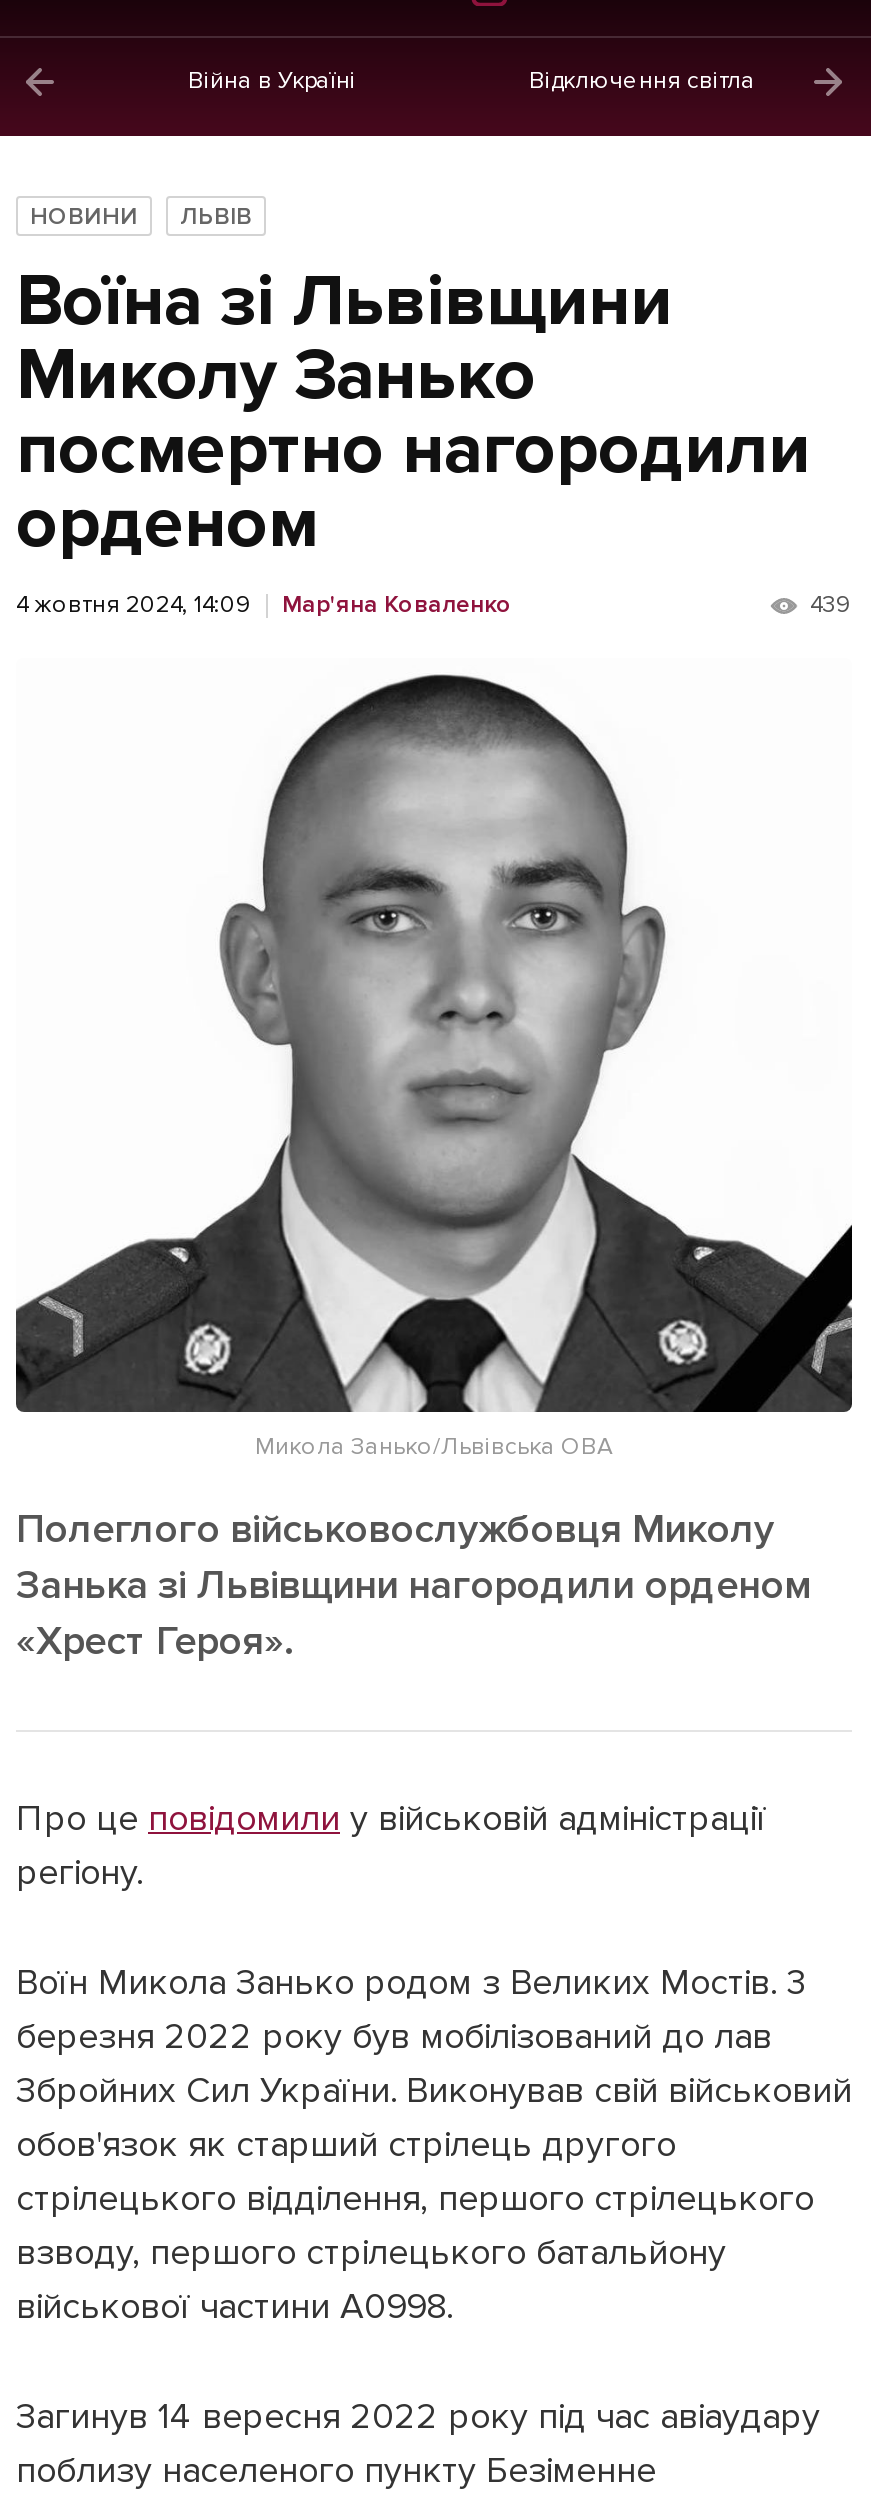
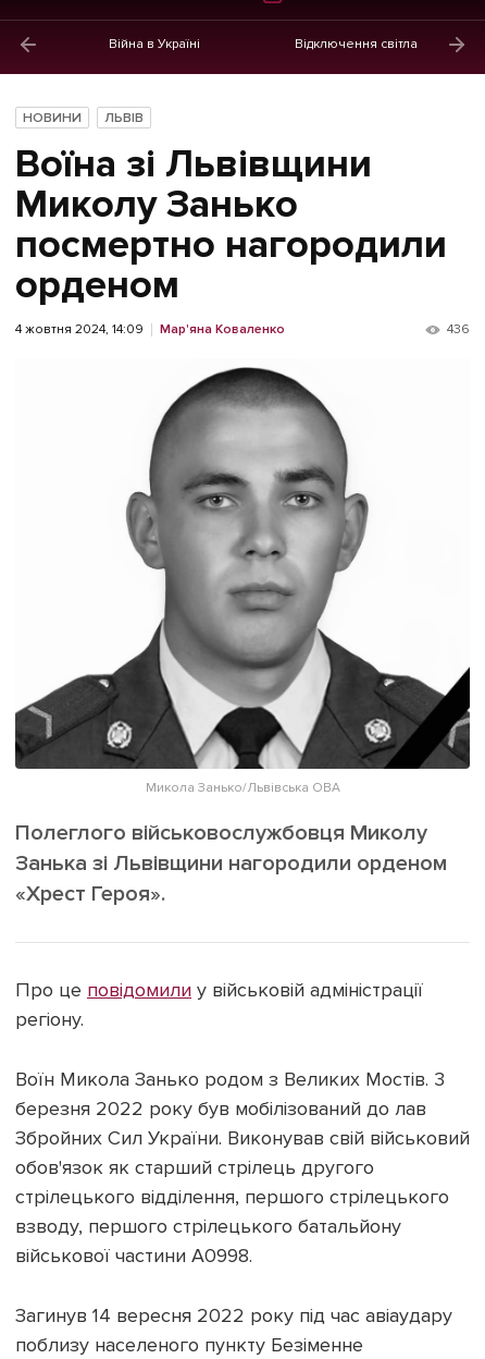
[810,590,852,620] 439 -> [447,321,470,338] 436

